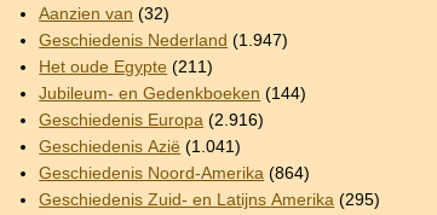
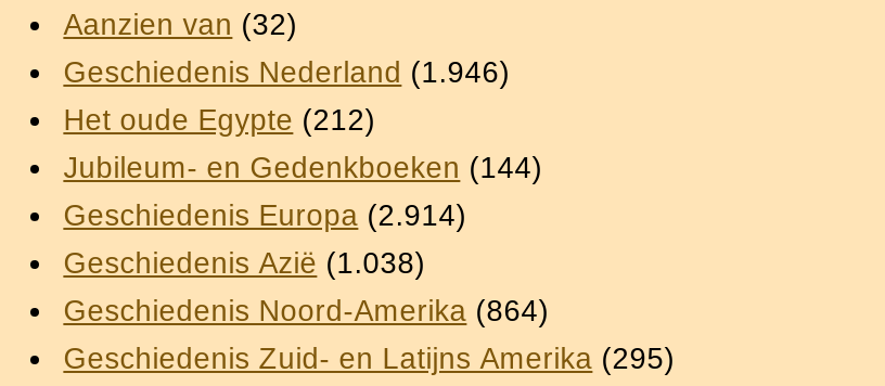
[39,31,288,49] Geschiedenis Nederland (1.947) -> [63,56,510,88] Geschiedenis Nederland (1.946)
[39,58,213,76] Het oude Egypte (211) -> [63,103,376,136] Het oude Egypte (212)
[39,111,264,129] Geschiedenis Europa (2.916) -> [63,199,467,231] Geschiedenis Europa (2.914)
[39,137,241,155] Geschiedenis Azië (1.041) -> [63,247,426,279] Geschiedenis Azië (1.038)

